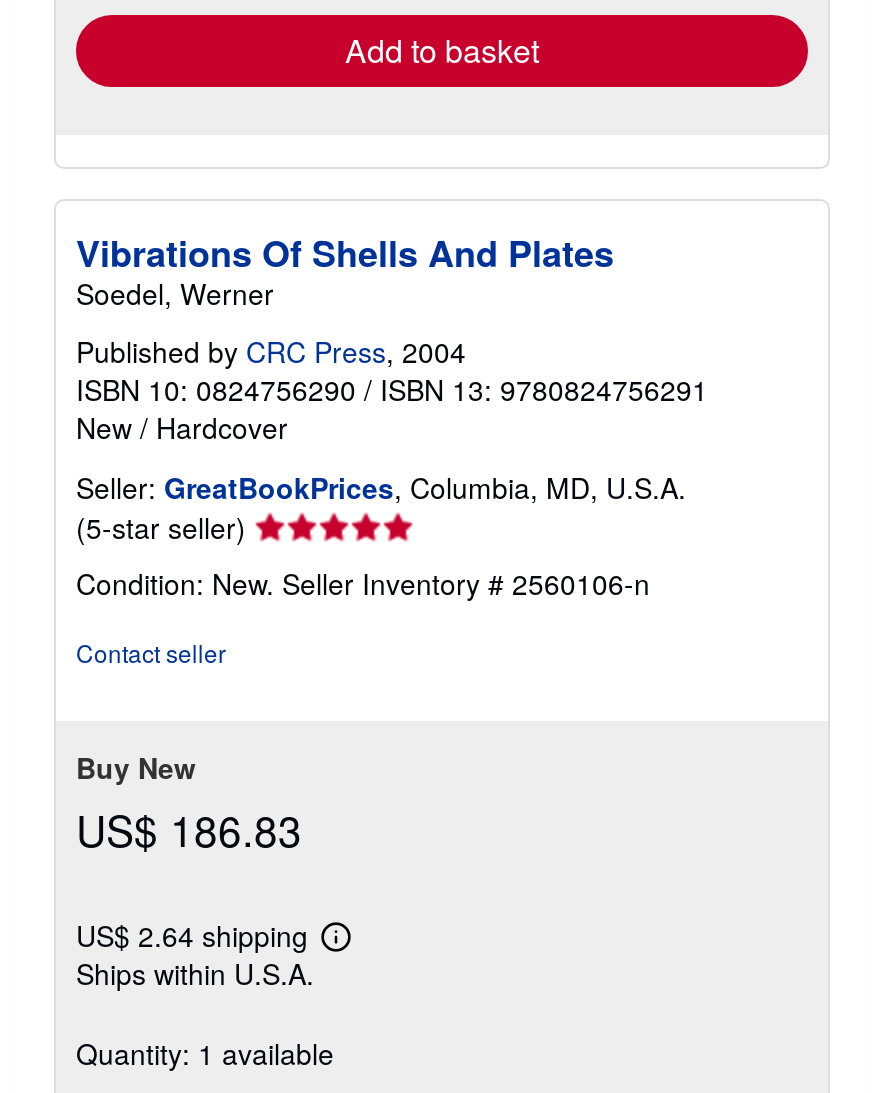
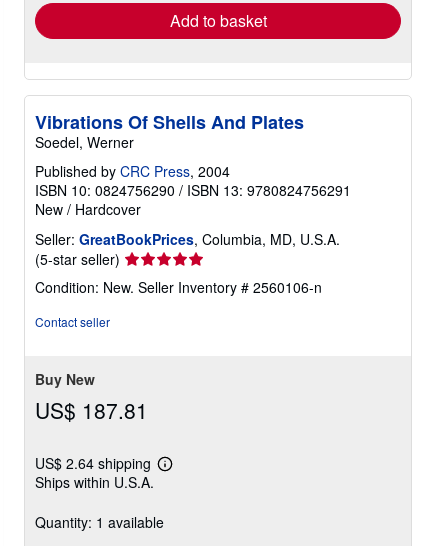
[76,798,302,858] US$ 186.83 -> [35,394,148,424] US$ 187.81

